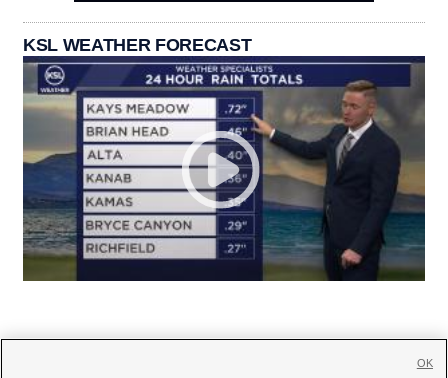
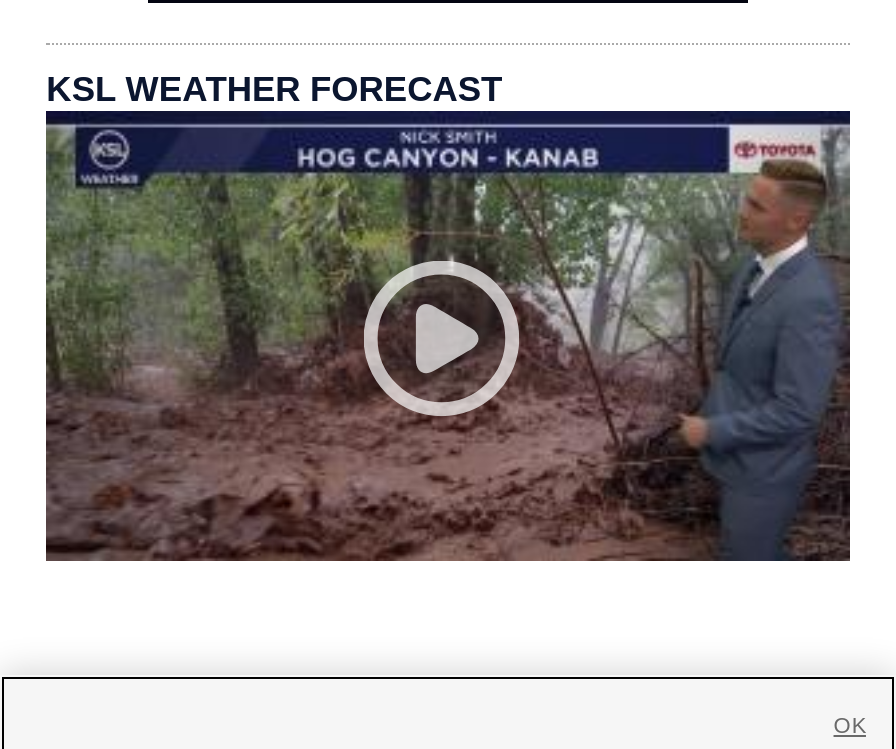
[23,57,425,282] [image] -> [46,115,850,563] [image]

